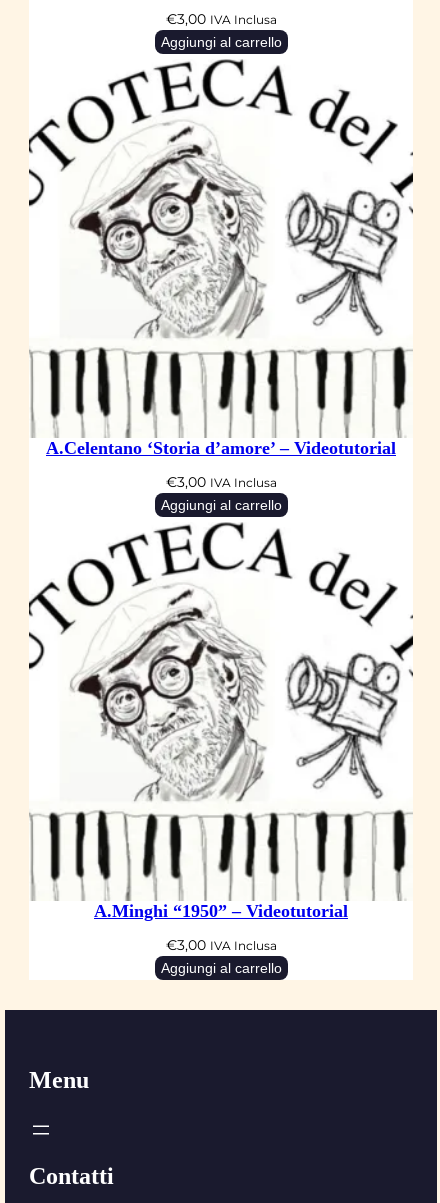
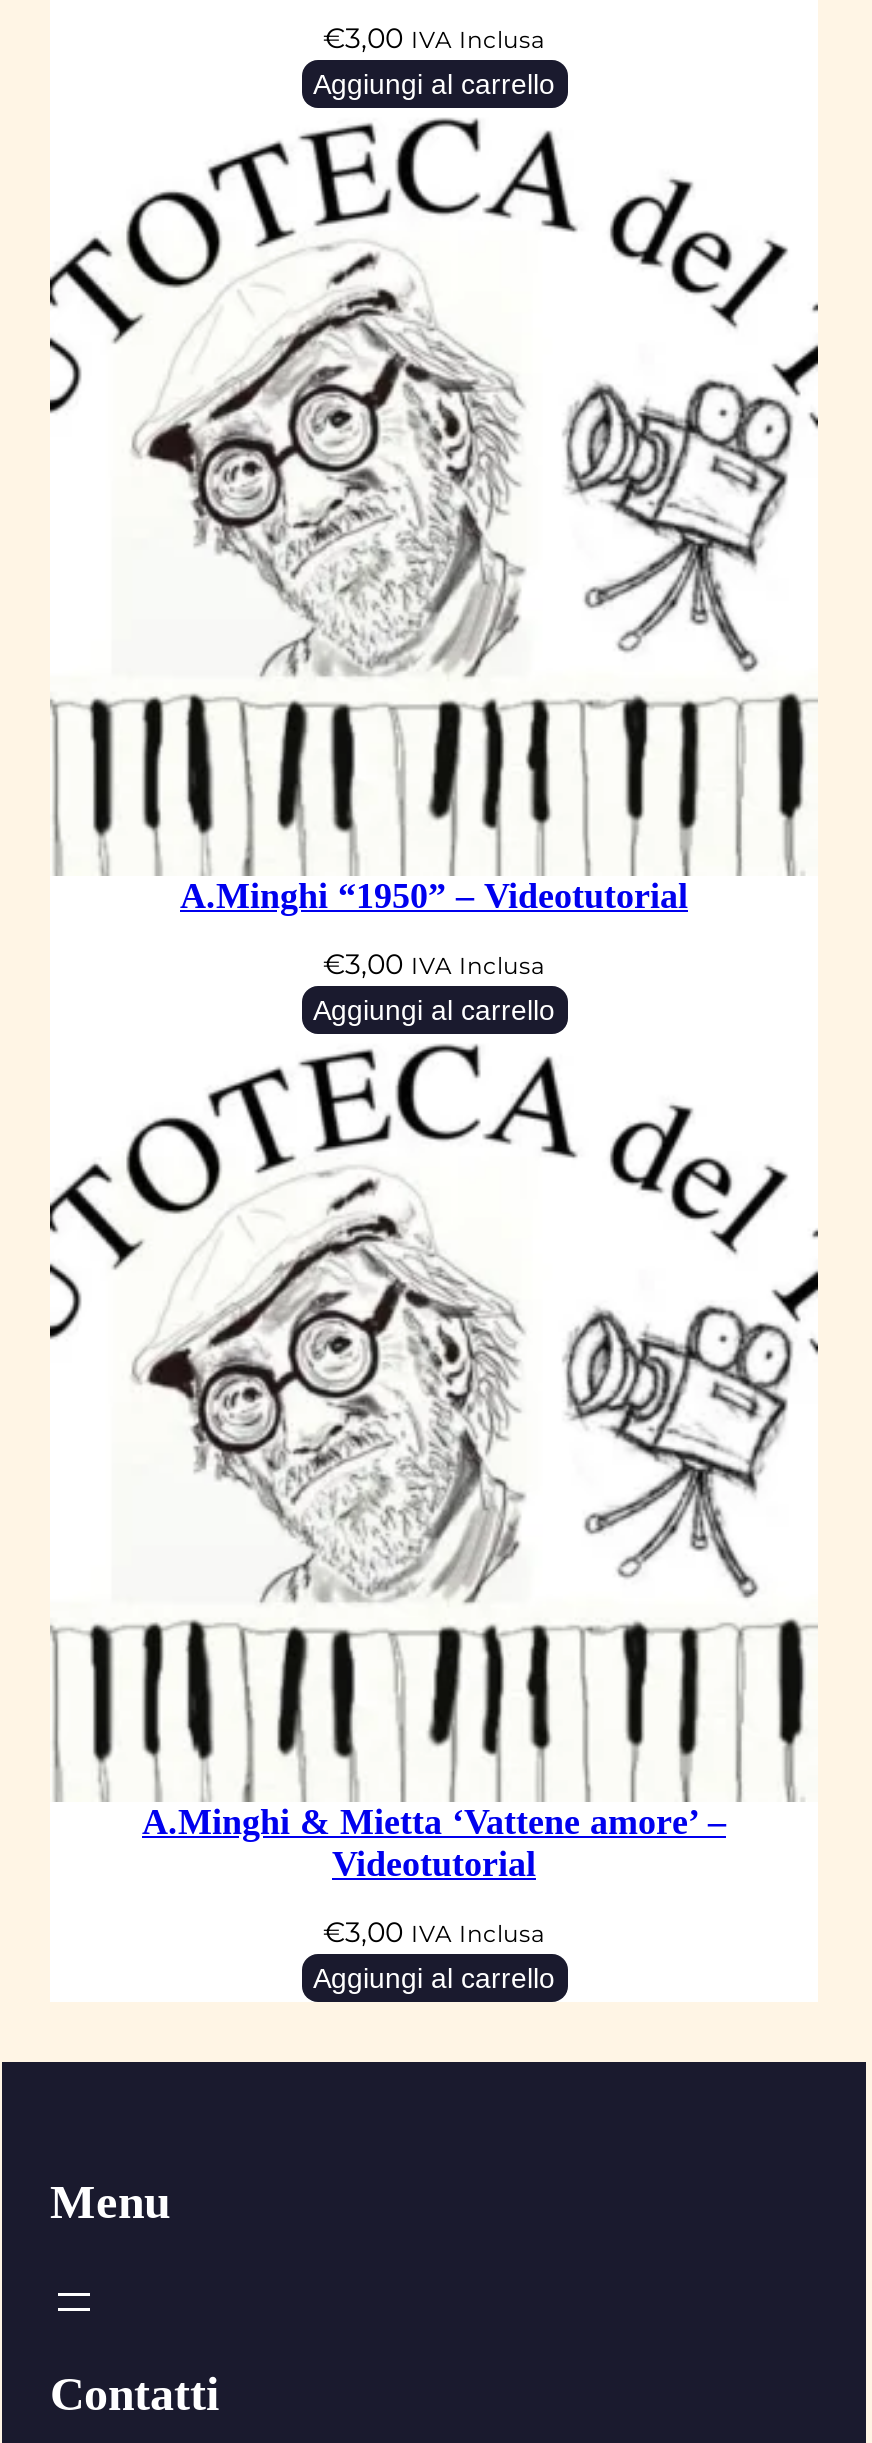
[46,438,396,458] A.Celentano ‘Storia d’amore’ – Videotutorial -> none
none -> [142,1802,726,1884] A.Minghi & Mietta ‘Vattene amore’ – | Videotutorial
moved [94,901,348,921] -> [180,876,688,916]: A.Minghi “1950” – Videotutorial

